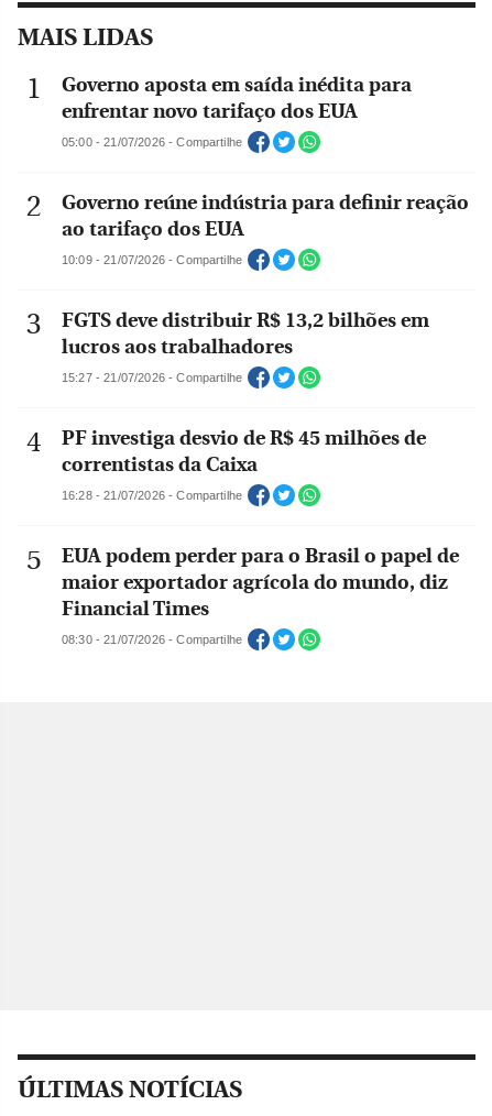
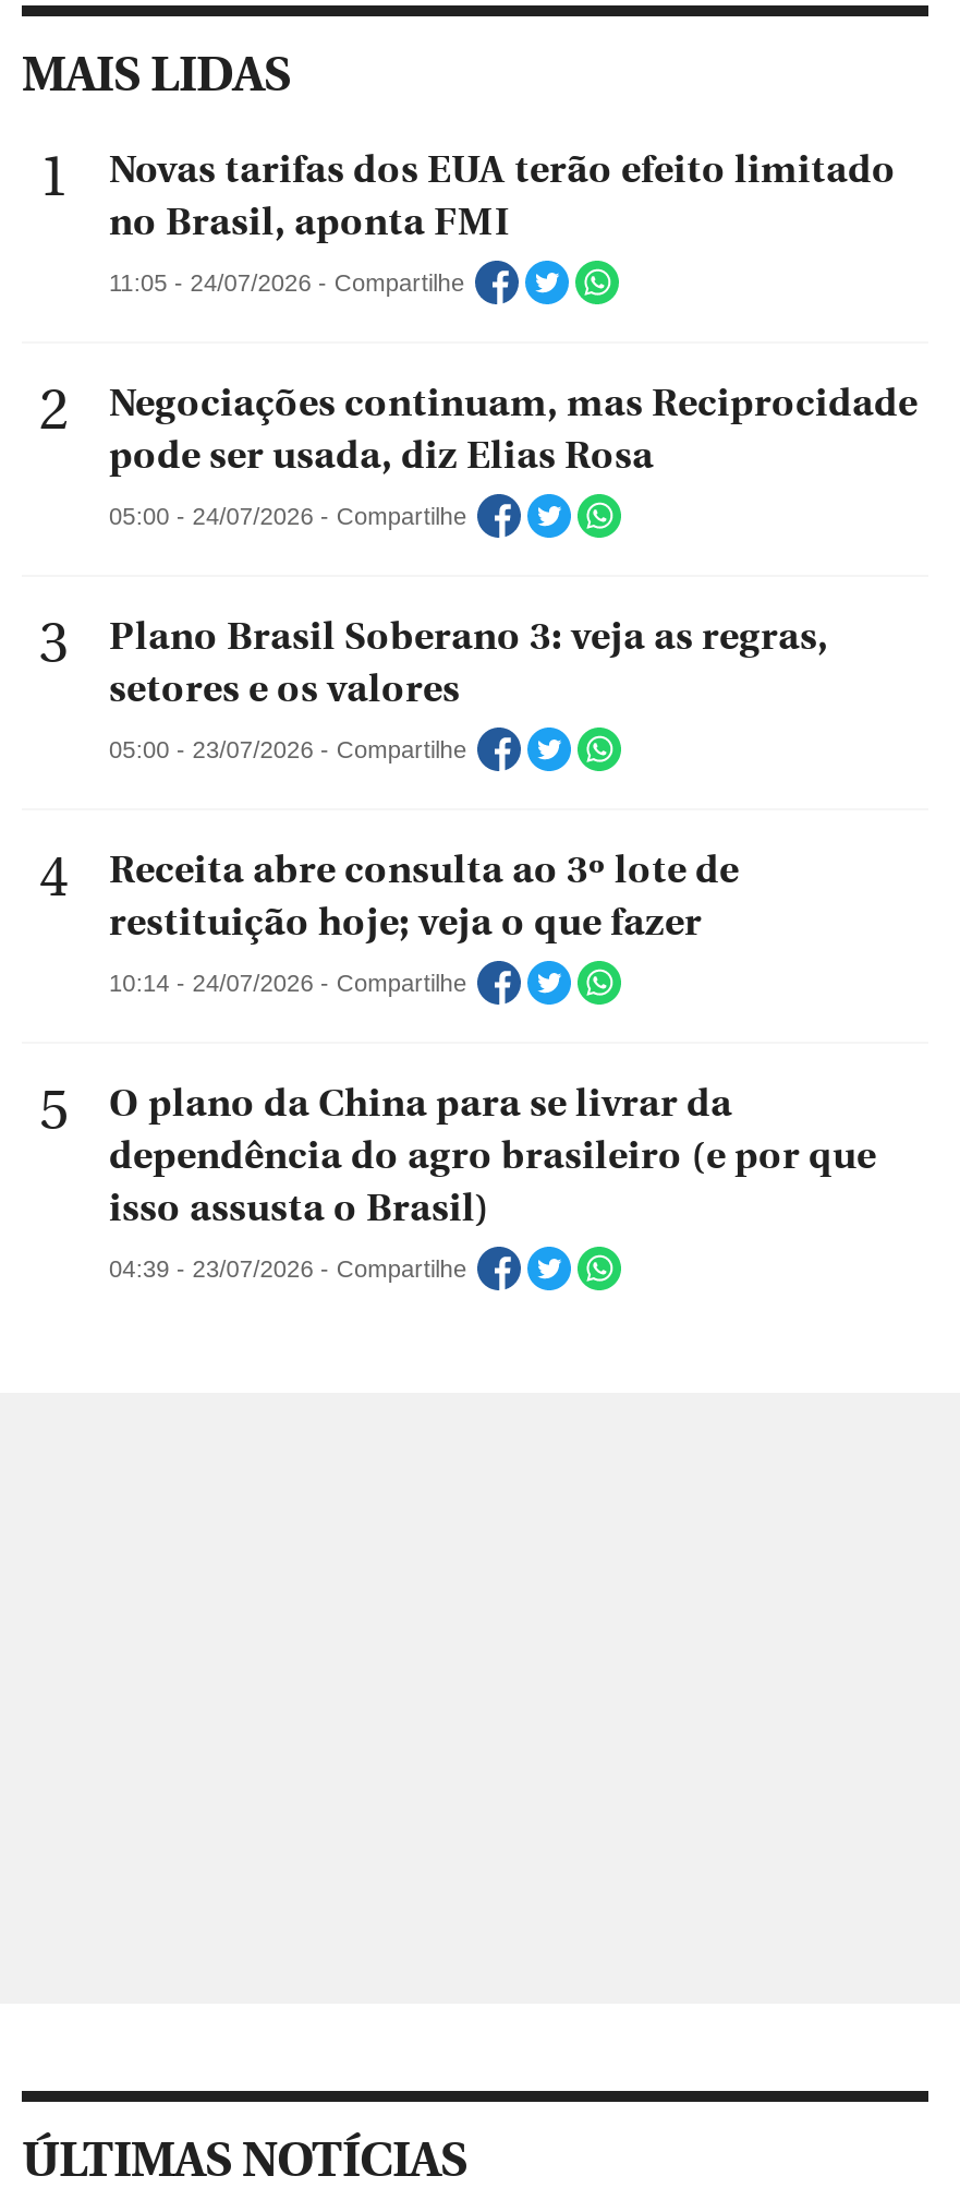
[62,74,412,123] Governo aposta em saída inédita para | enfrentar novo tarifaço dos EUA -> [109,147,896,245] Novas tarifas dos EUA terão efeito limitado | no Brasil, aponta FMI
[62,136,242,149] 05:00 - 21/07/2026 - Compartilhe -> [109,270,464,296] 11:05 - 24/07/2026 - Compartilhe
[62,191,469,241] Governo reúne indústria para definir reação | ao tarifaço dos EUA -> [109,380,918,478] Negociações continuam, mas Reciprocidade | pode ser usada, diz Elias Rosa
[62,253,242,267] 10:09 - 21/07/2026 - Compartilhe -> [109,503,467,530] 05:00 - 24/07/2026 - Compartilhe
[62,309,429,359] FGTS deve distribuir R$ 13,2 bilhões em | lucros aos trabalhadores -> [109,614,828,712] Plano Brasil Soberano 3: veja as regras, | setores e os valores
[62,371,242,384] 15:27 - 21/07/2026 - Compartilhe -> [109,737,467,763] 05:00 - 23/07/2026 - Compartilhe
[62,427,426,476] PF investiga desvio de R$ 45 milhões de | correntistas da Caixa -> [109,847,739,945] Receita abre consulta ao 3º lote de | restituição hoje; veja o que fazer
[62,489,242,502] 16:28 - 21/07/2026 - Compartilhe -> [109,970,467,996] 10:14 - 24/07/2026 - Compartilhe
[62,545,459,621] EUA podem perder para o Brasil o papel de | maior exportador agrícola do mundo, diz | Financial Times -> [109,1080,876,1231] O plano da China para se livrar da | dependência do agro brasileiro (e por que | isso assusta o Brasil)
[62,633,242,646] 08:30 - 21/07/2026 - Compartilhe -> [109,1256,467,1282] 04:39 - 23/07/2026 - Compartilhe

